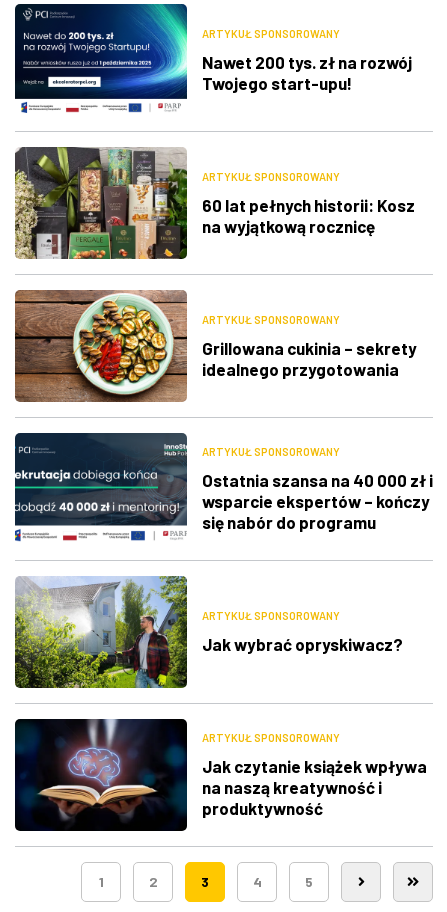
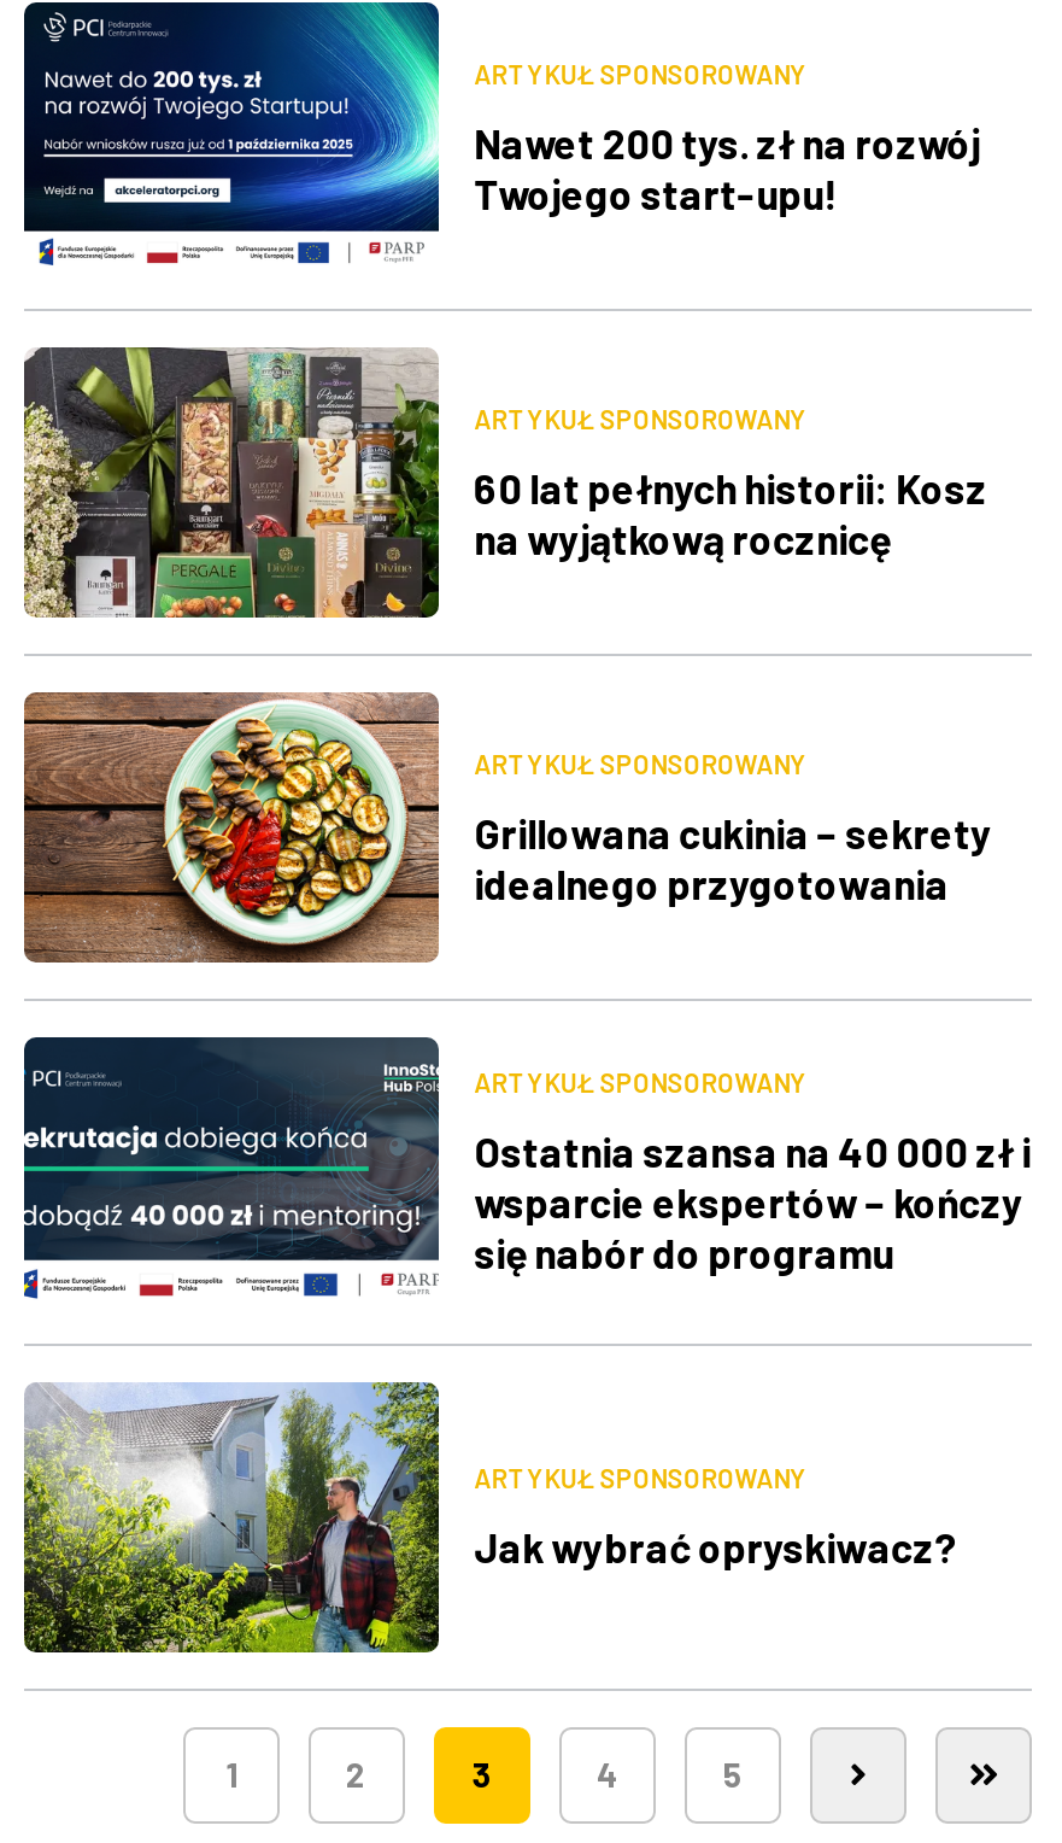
[14,718,427,832] [image] | ARTYKUŁ SPONSOROWANY | Jak czytanie książek wpływa | na naszą kreatywność i | produktywność -> none

